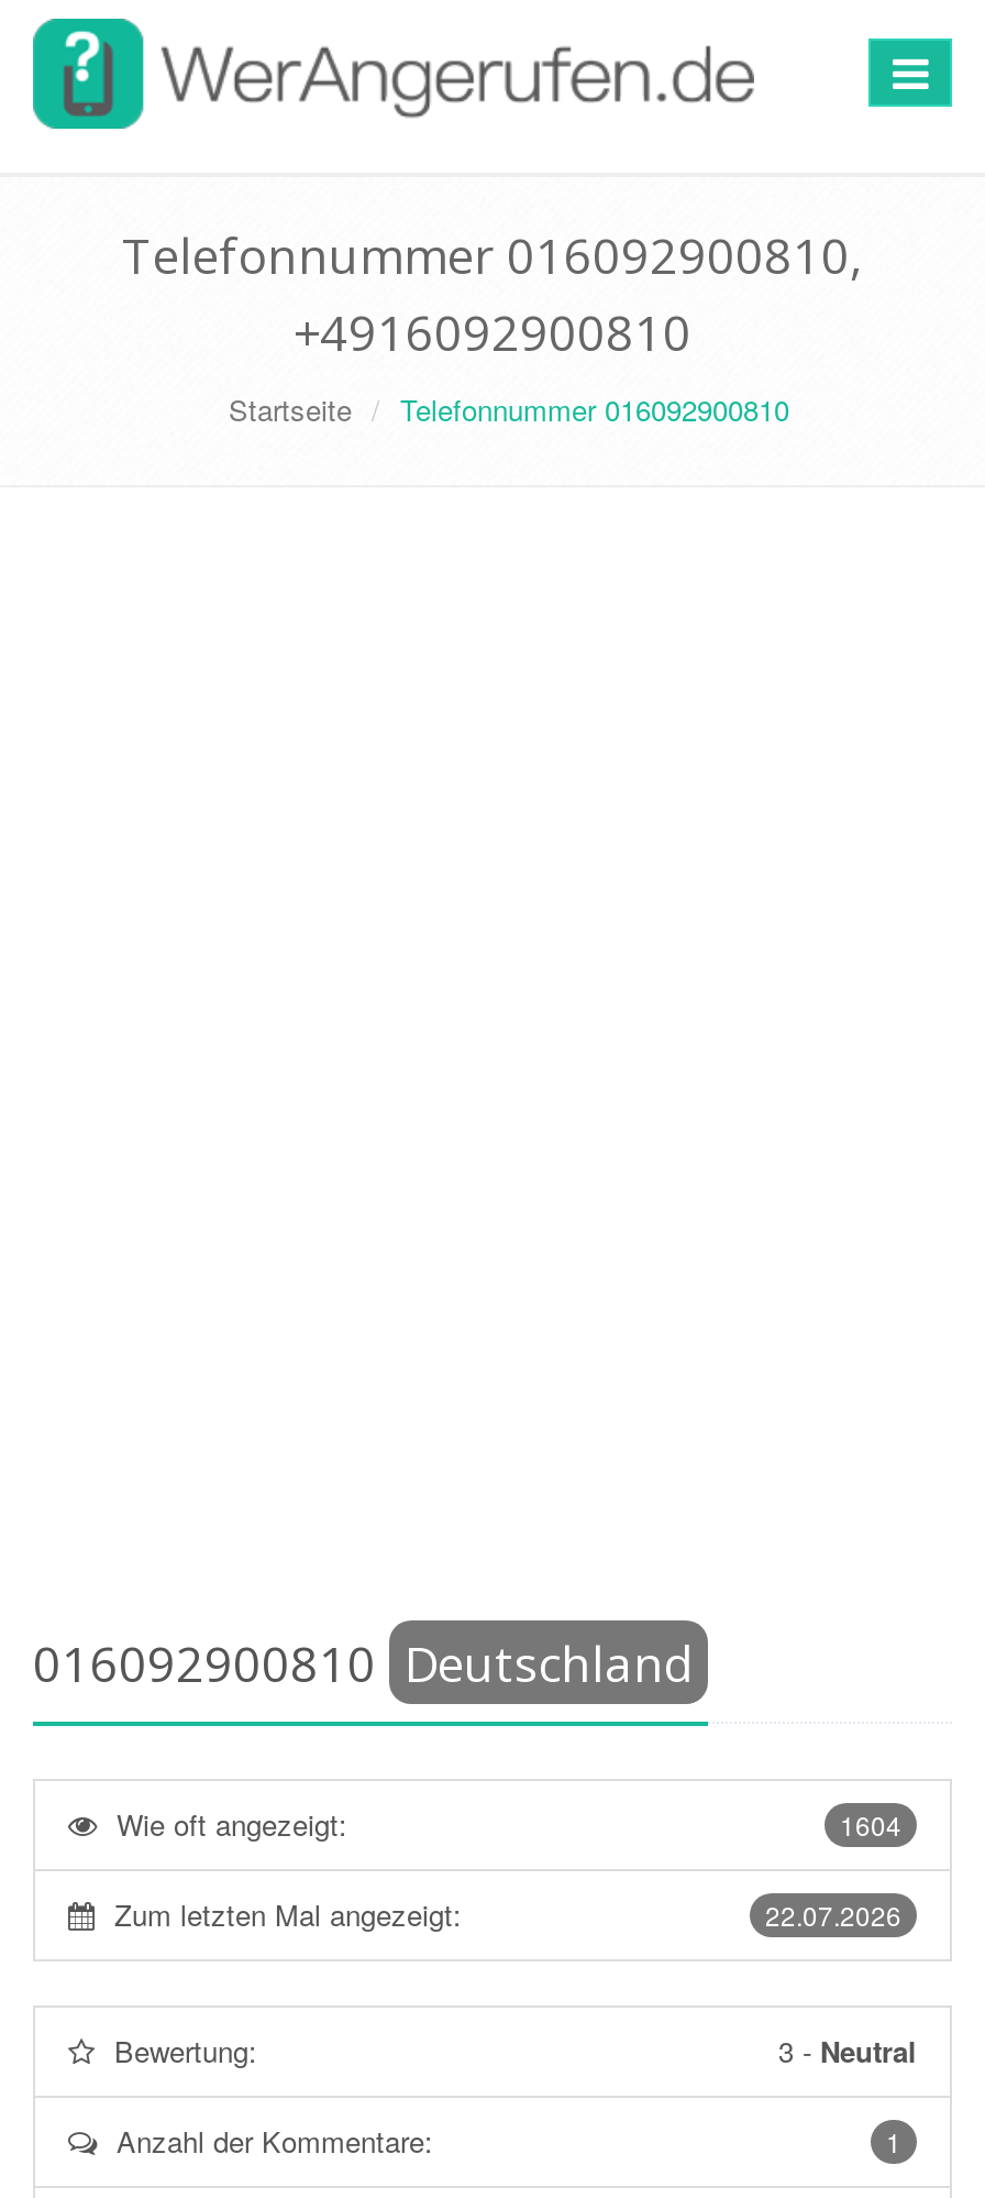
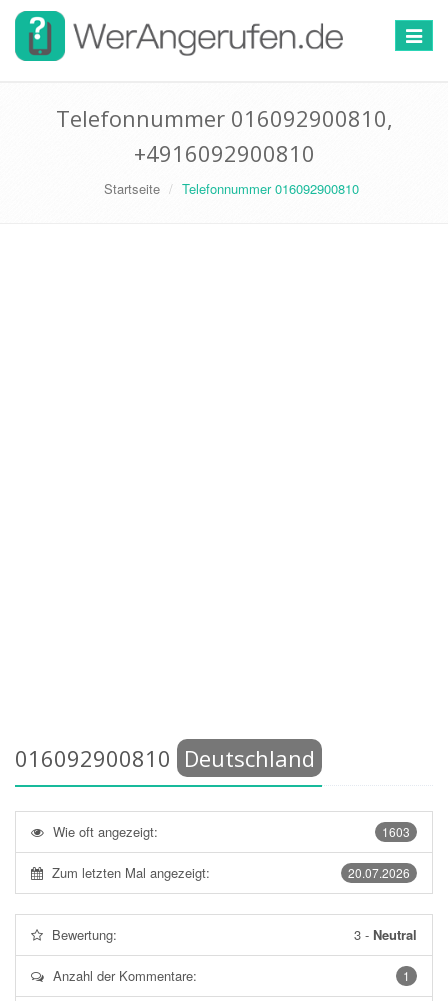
[840,1805,901,1843] 1604 -> [382,823,410,840] 1603
[765,1895,901,1933] 22.07.2026 -> [348,864,410,881] 20.07.2026

